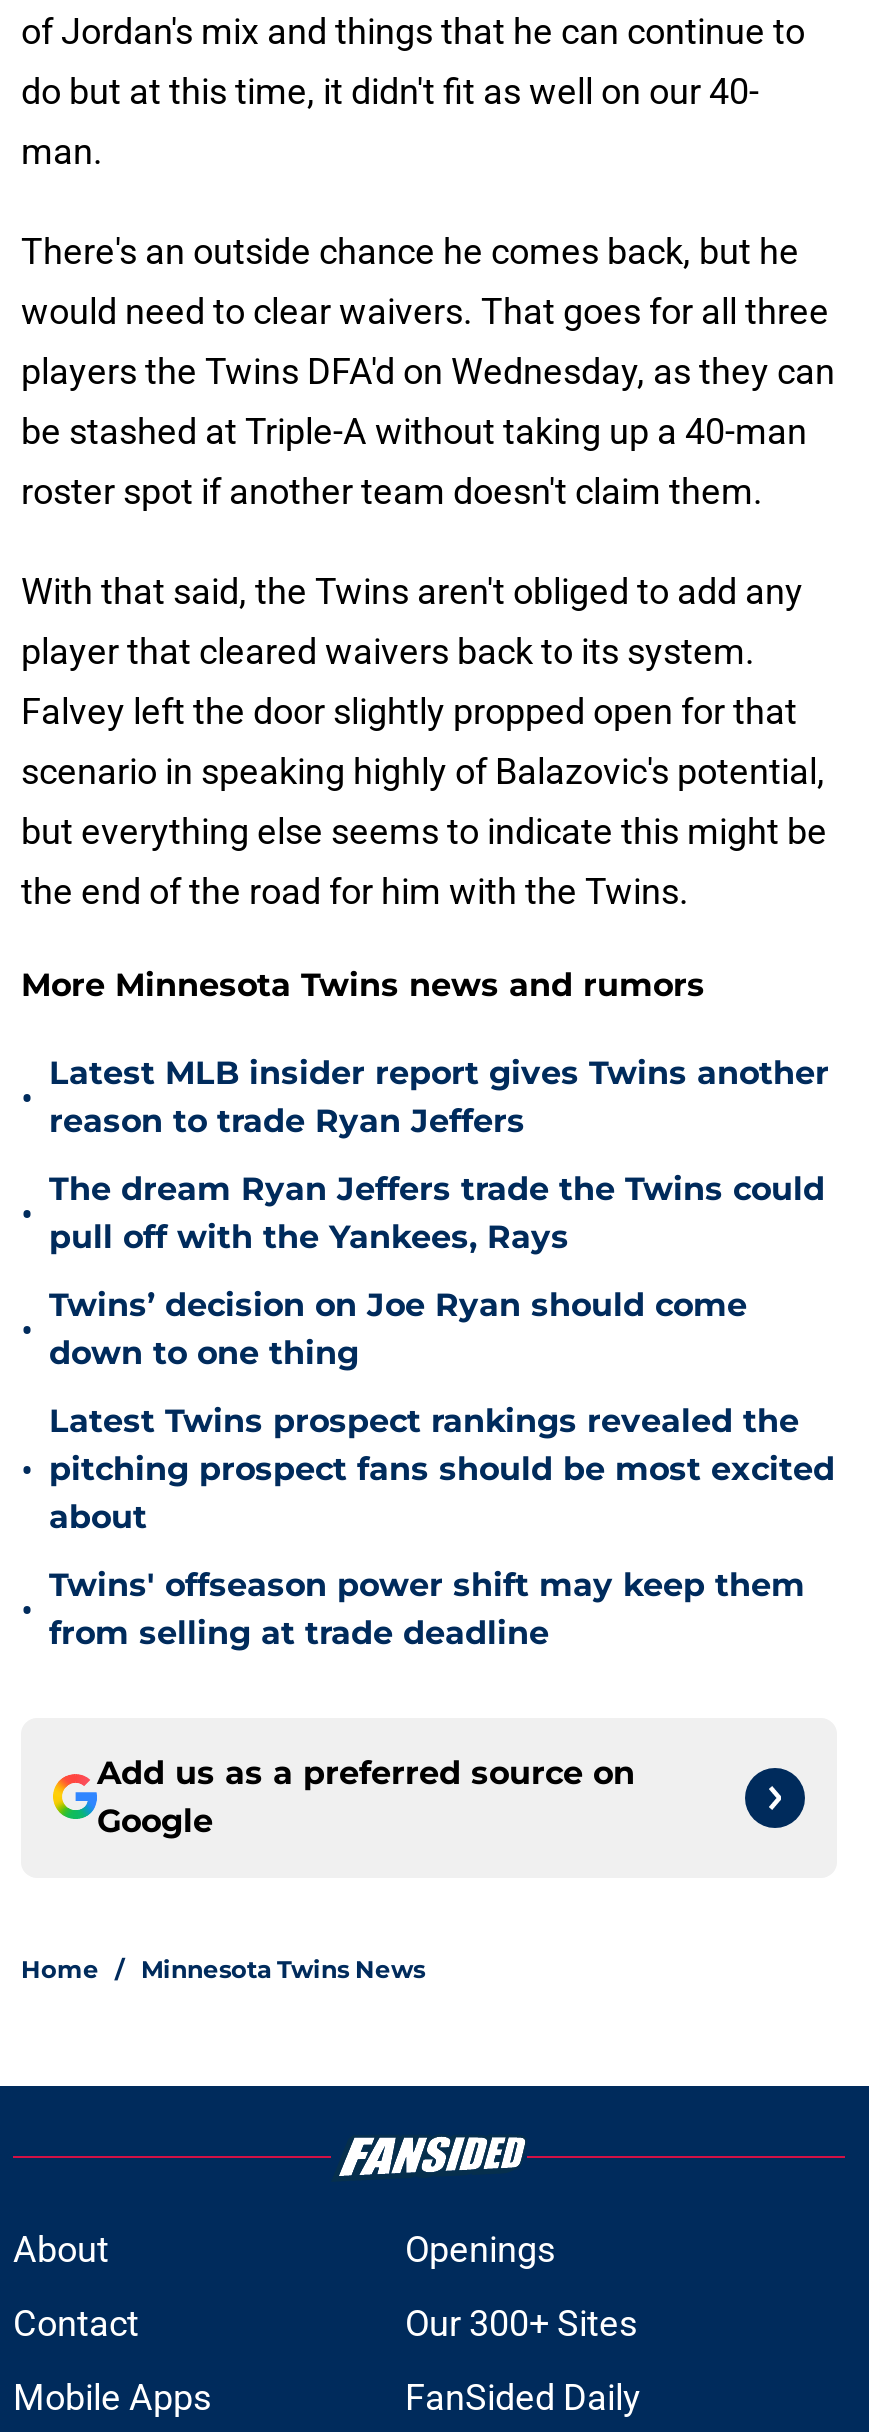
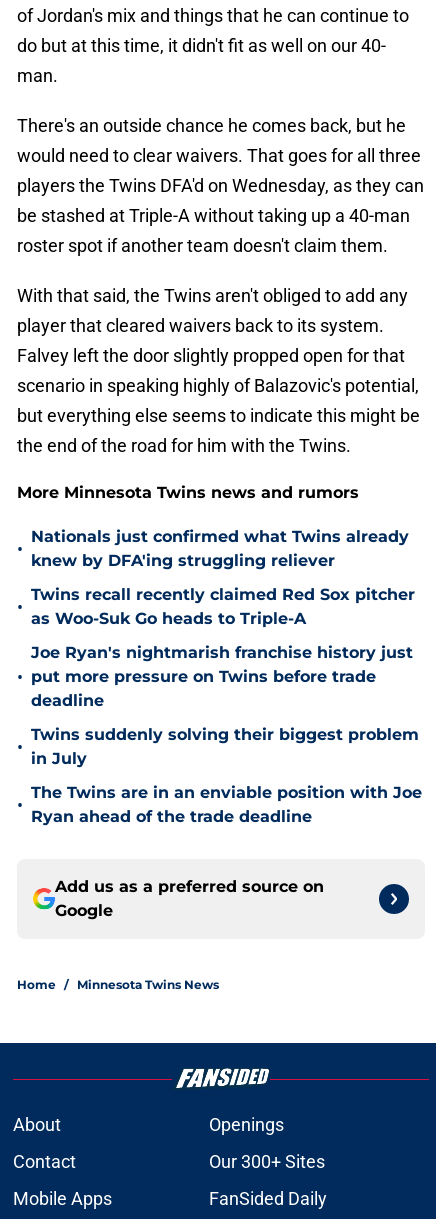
[49,1053,829,1139] Latest MLB insider report gives Twins another | reason to trade Ryan Jeffers -> [31,527,409,570] Nationals just confirmed what Twins already | knew by DFA'ing struggling reliever
[49,1169,825,1255] The dream Ryan Jeffers trade the Twins could | pull off with the Yankees, Rays -> [31,585,415,628] Twins recall recently claimed Red Sox pitcher | as Woo-Suk Go heads to Triple-A
[49,1285,747,1371] Twins’ decision on Joe Ryan should come | down to one thing -> [31,643,413,710] Joe Ryan's nightmarish franchise history just | put more pressure on Twins before trade | deadline
[49,1401,835,1535] Latest Twins prospect rankings revealed the | pitching prospect fans should be most excited | about -> [31,725,419,768] Twins suddenly solving their biggest problem | in July
[49,1565,805,1651] Twins' offseason power shift may keep them | from selling at trade deadline -> [31,783,422,826] The Twins are in an enviable position with Joe | Ryan ahead of the trade deadline

